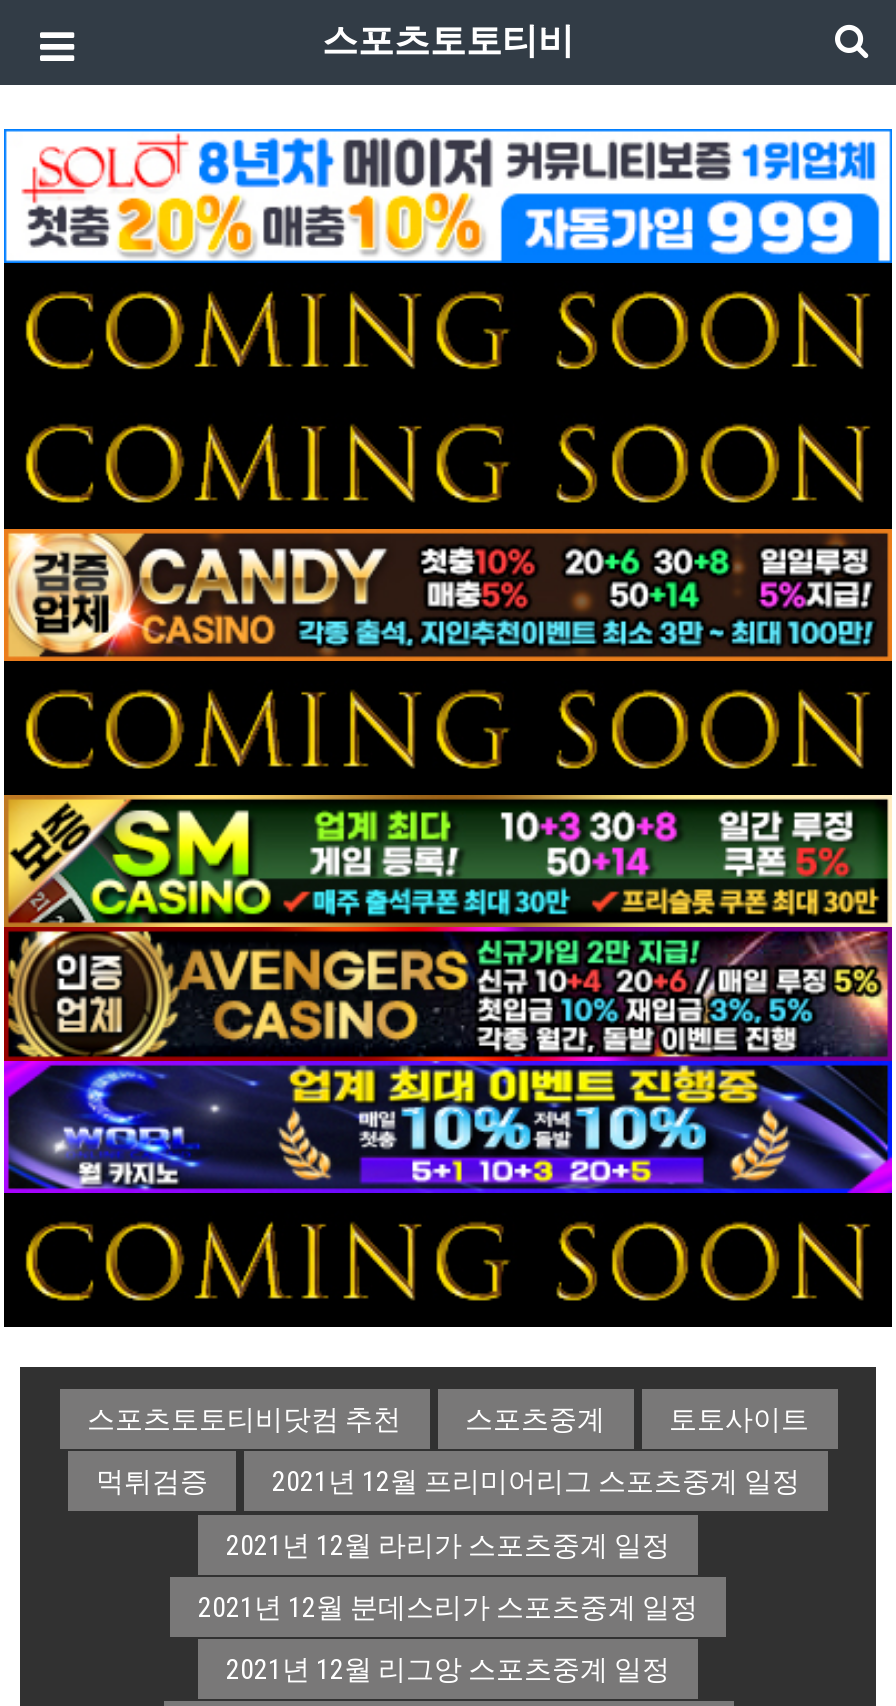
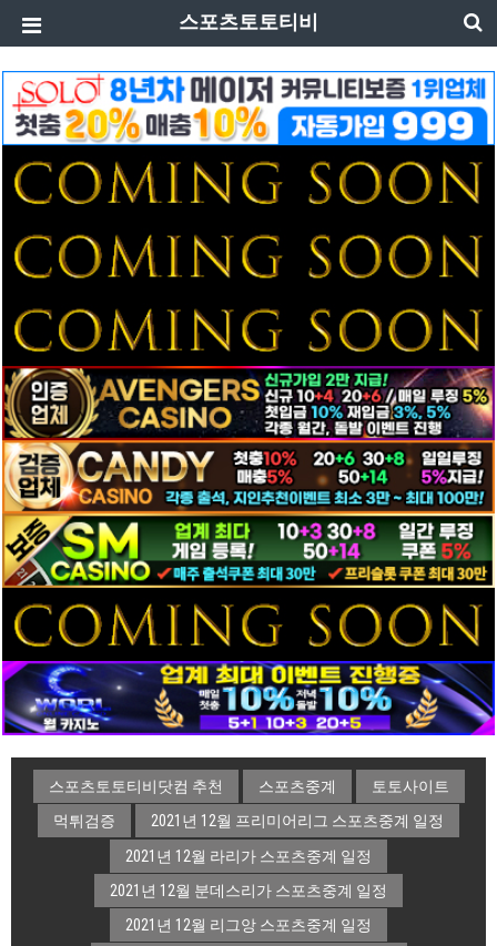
[6,527,890,1329] [image] -> [3,293,494,736] [image]

